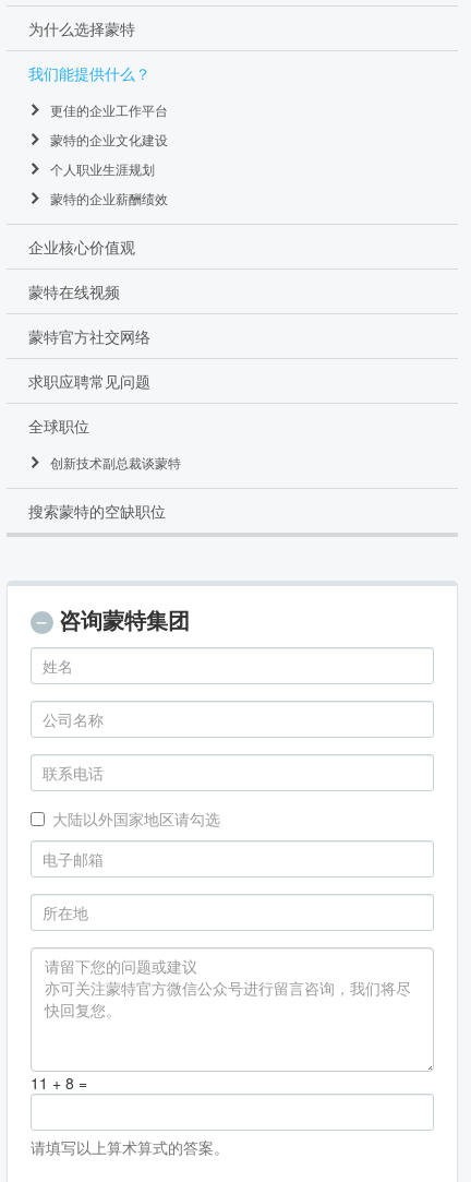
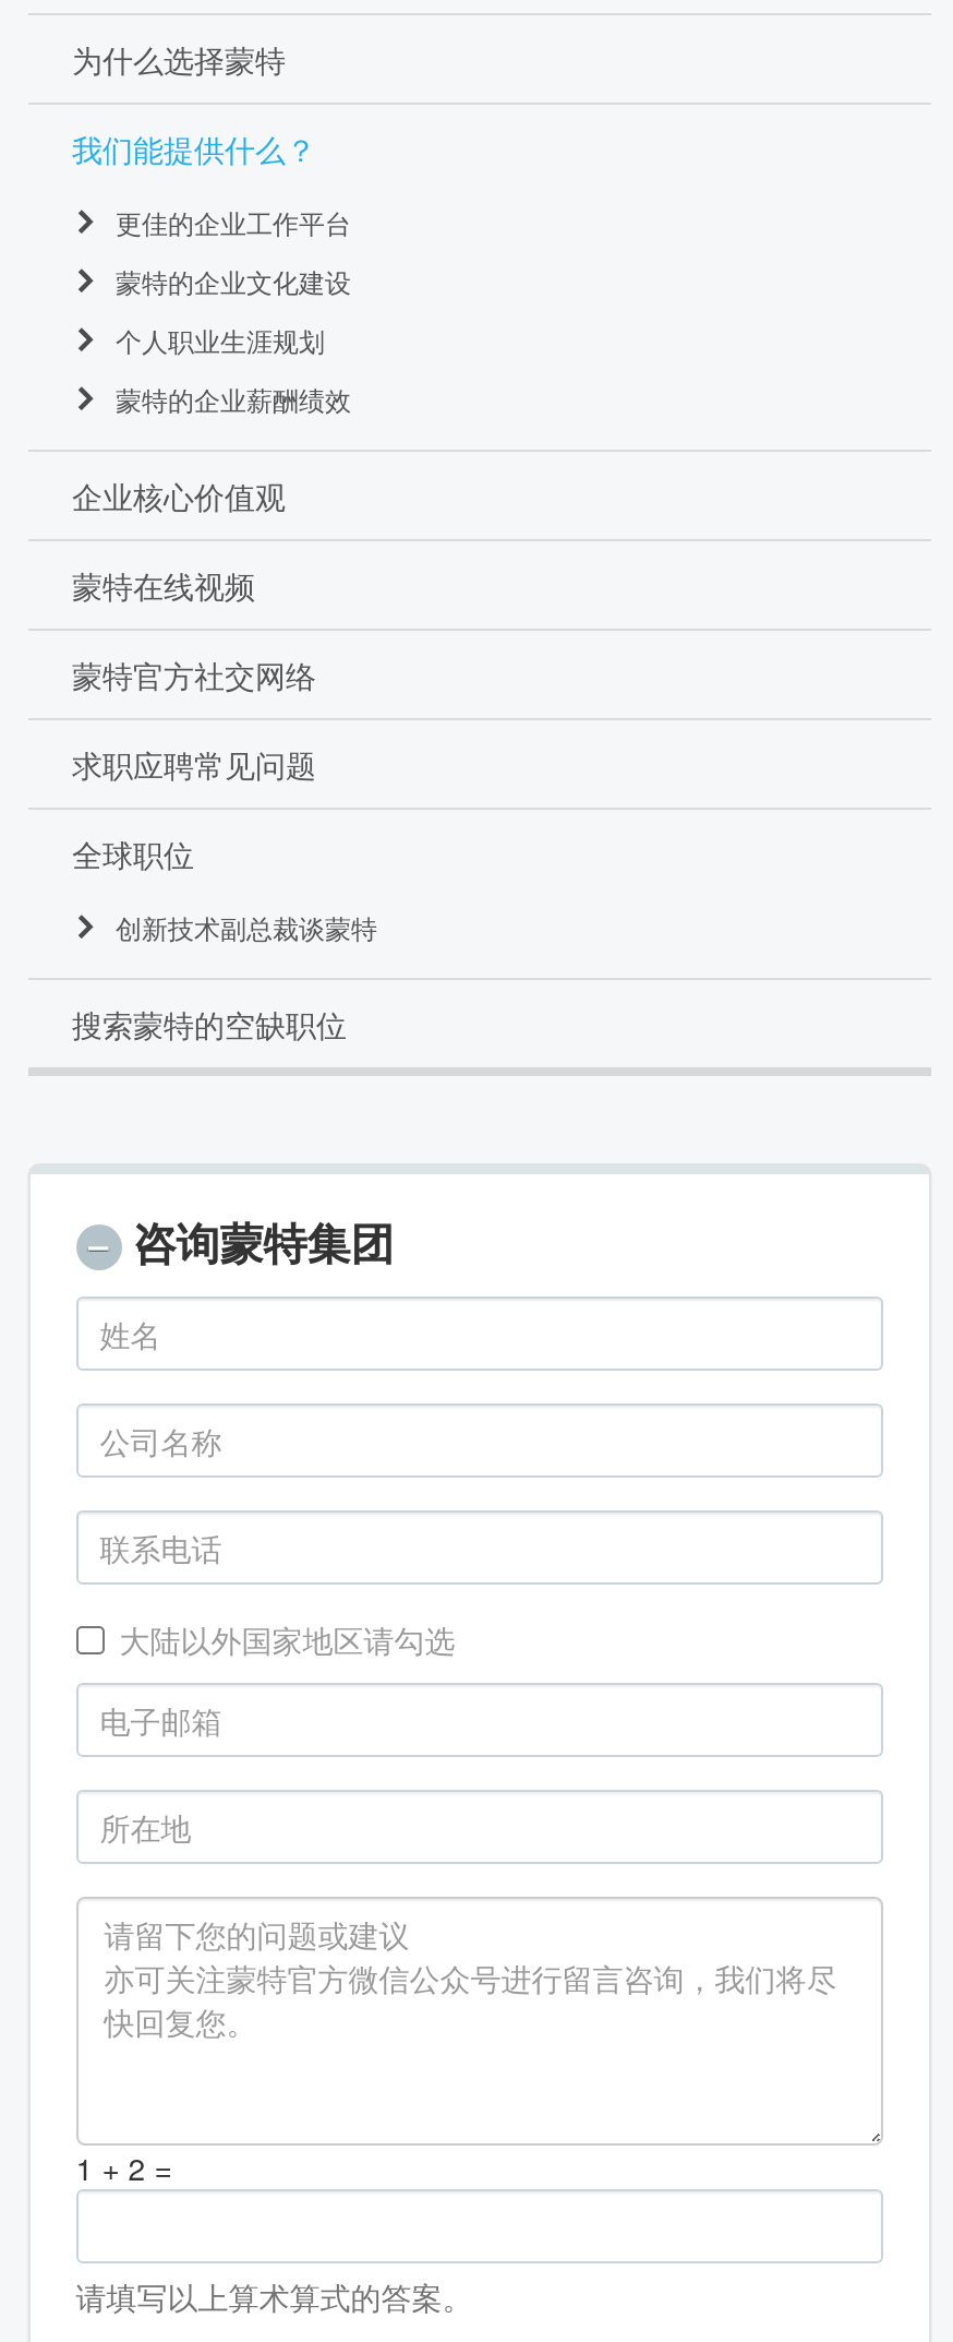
[30,1072,87,1094] 11 + 8 = -> [76,2146,172,2189] 1 + 2 =

